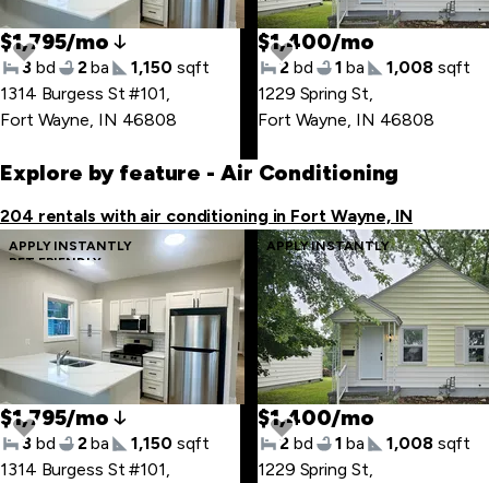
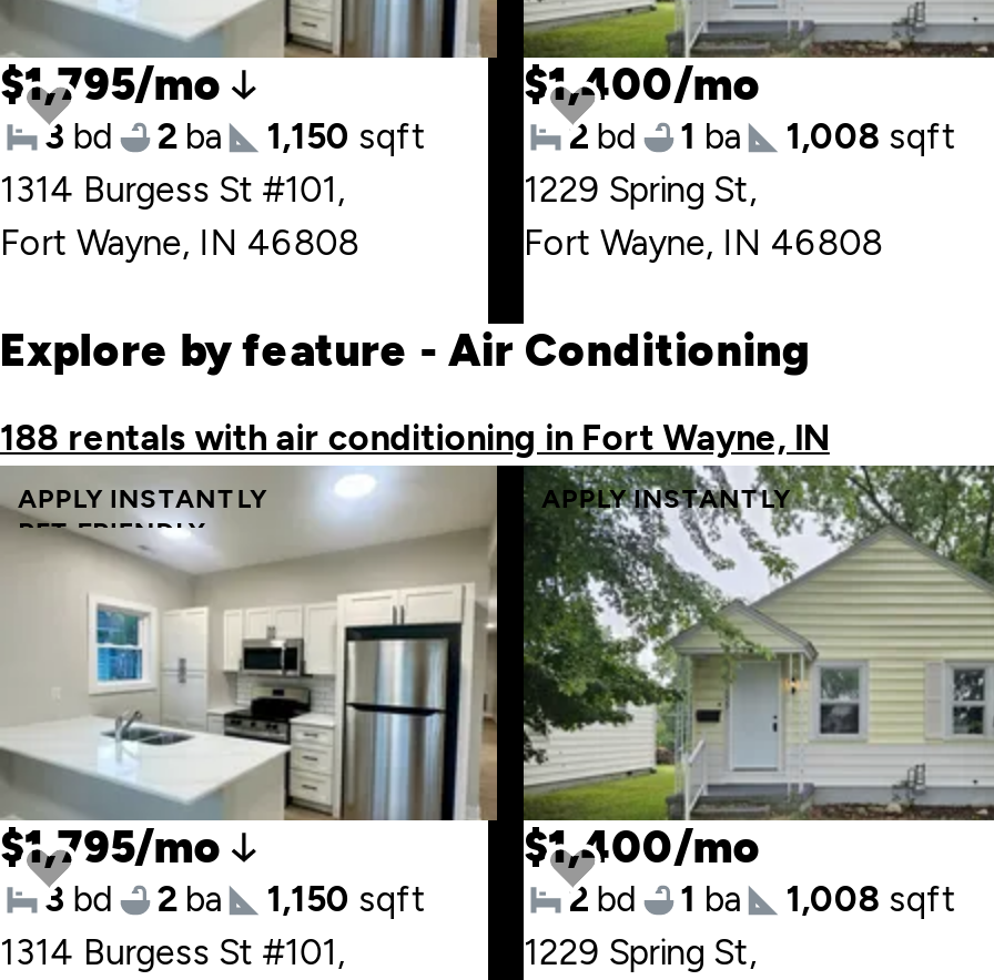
[0,205,412,226] 204 rentals with air conditioning in Fort Wayne, IN -> [0,417,830,459] 188 rentals with air conditioning in Fort Wayne, IN

